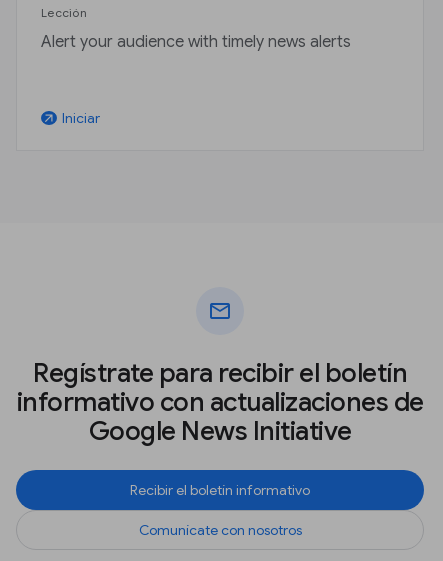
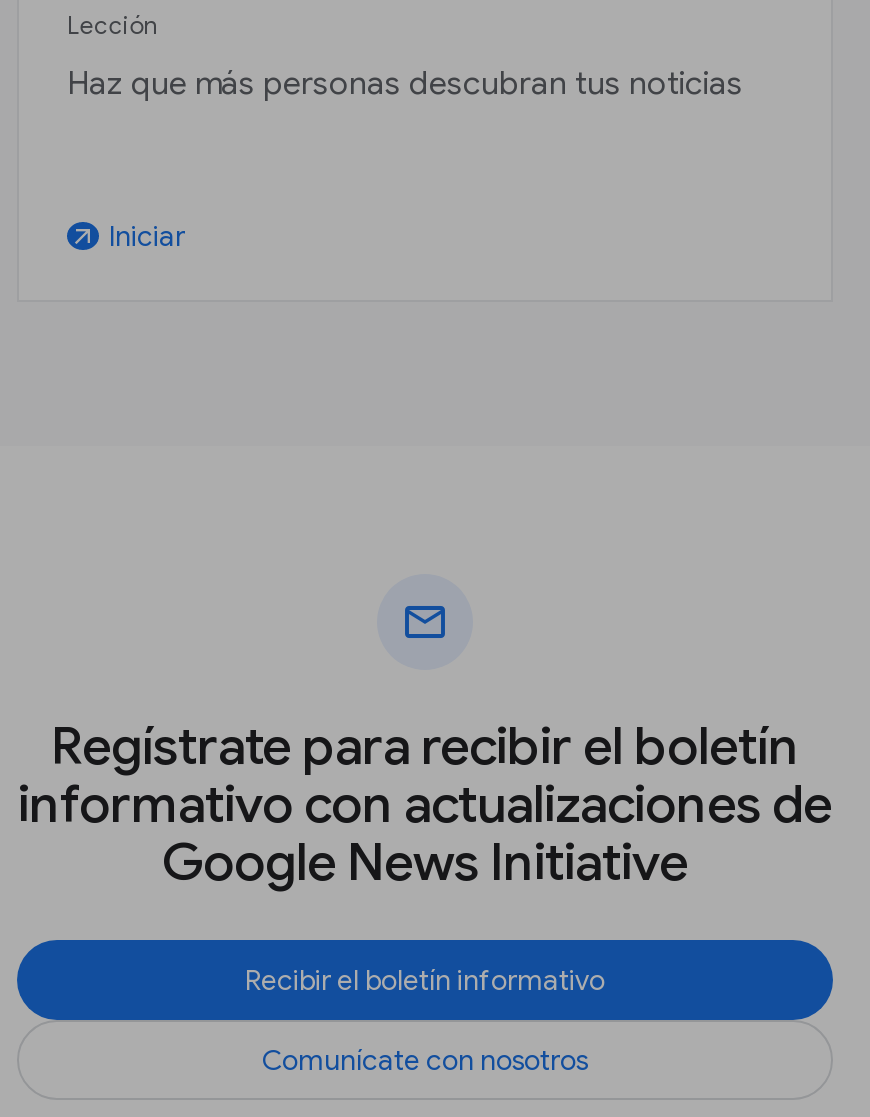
[41,32,351,52] Alert your audience with timely news alerts -> [67,65,743,105] Haz que más personas descubran tus noticias

